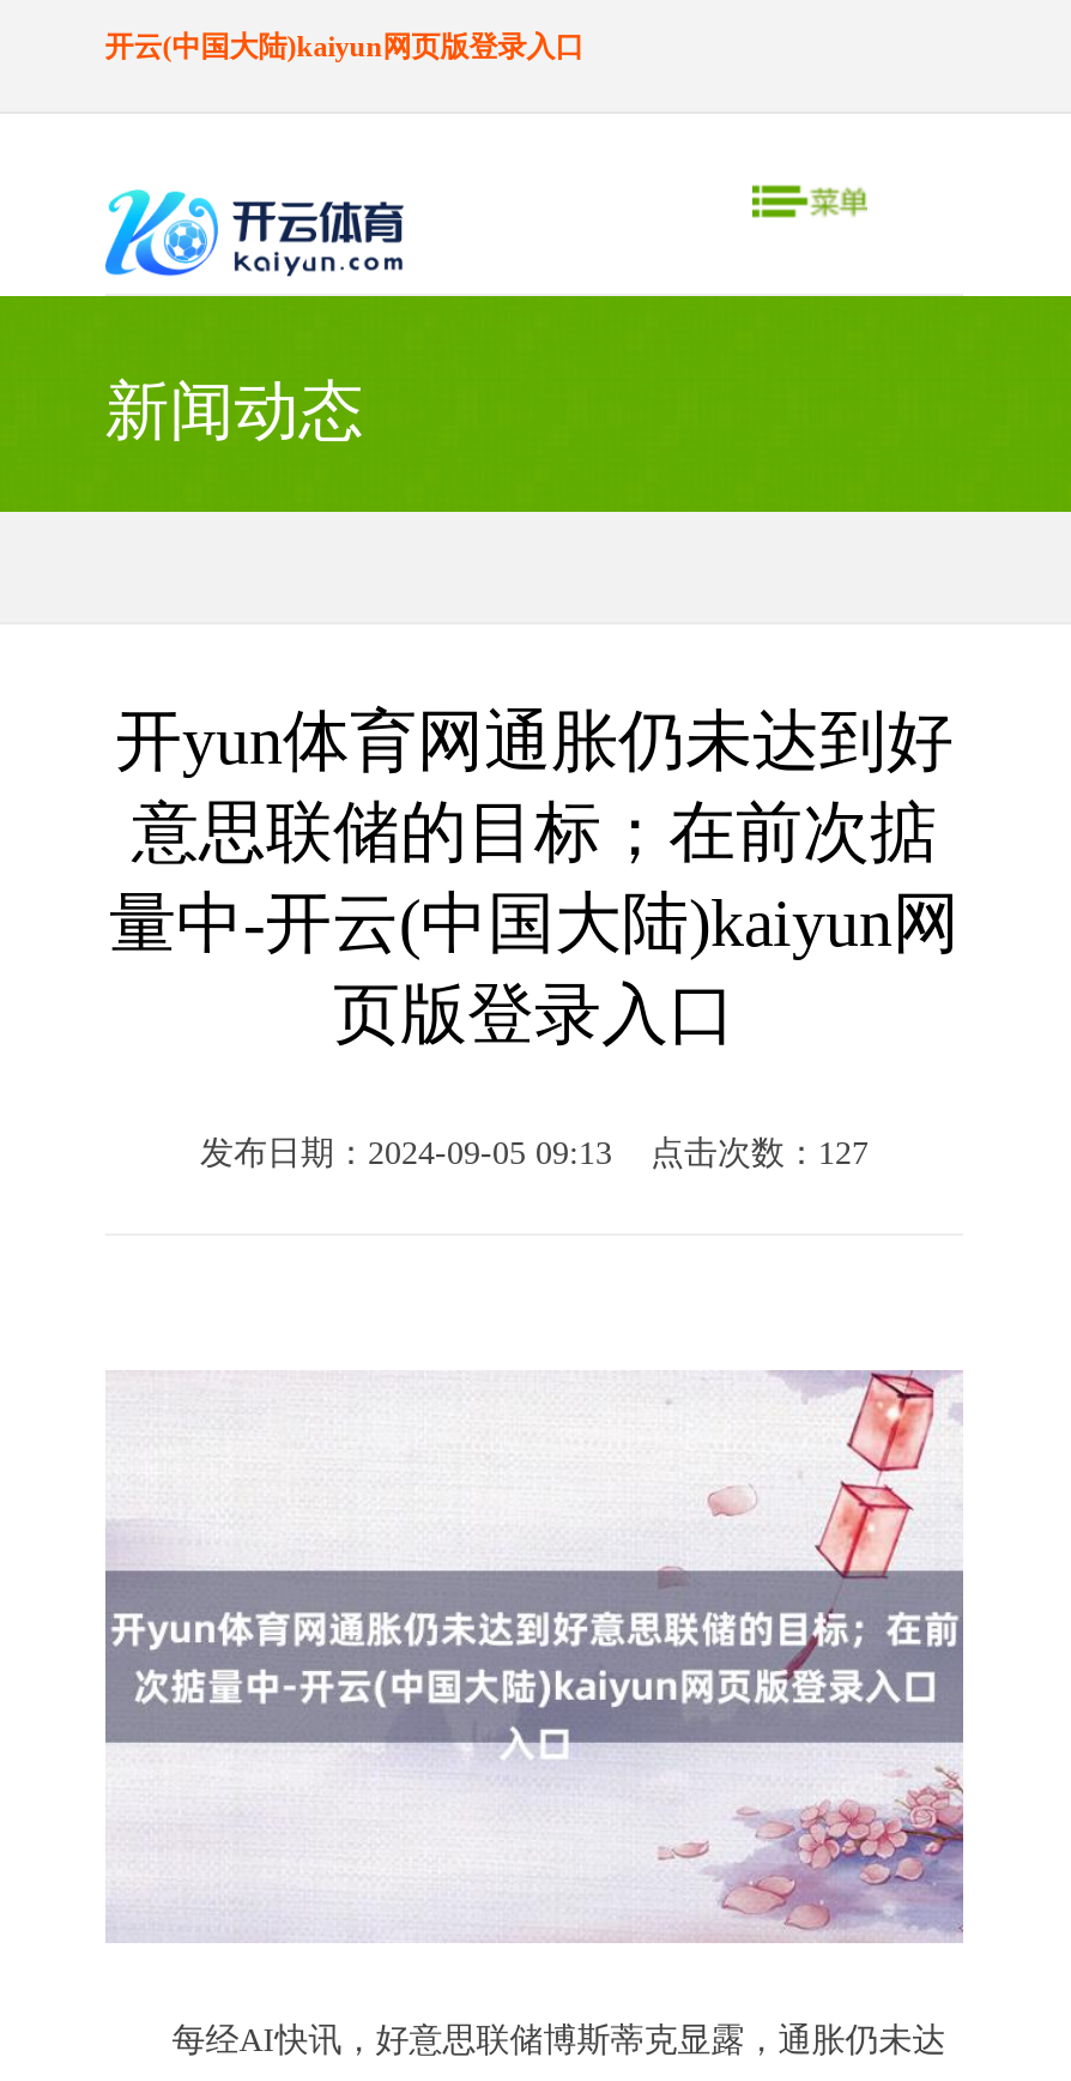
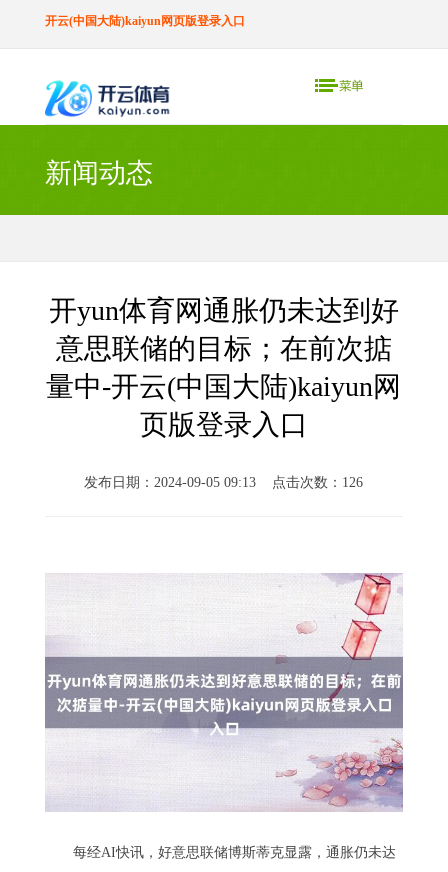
[200,1135,869,1171] 发布日期：2024-09-05 09:13 点击次数：127 -> [84,475,363,490] 发布日期：2024-09-05 09:13 点击次数：126

